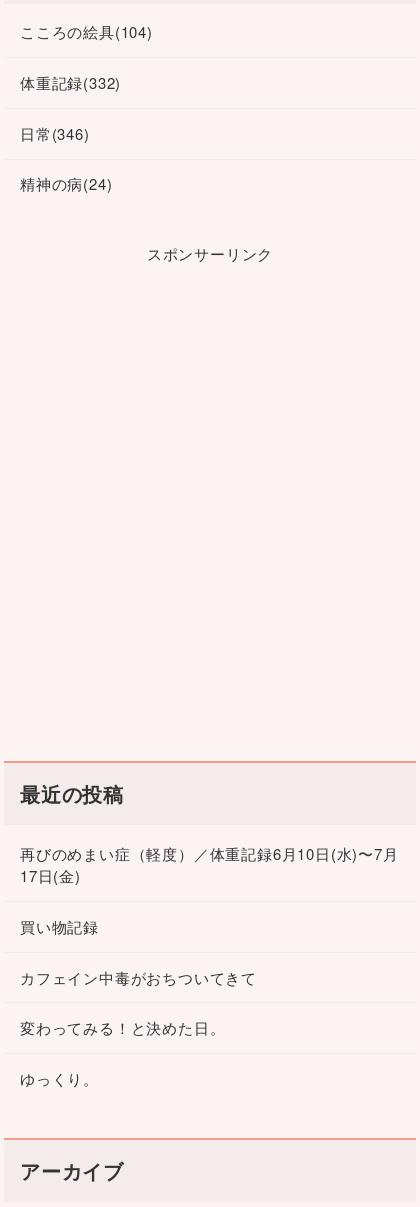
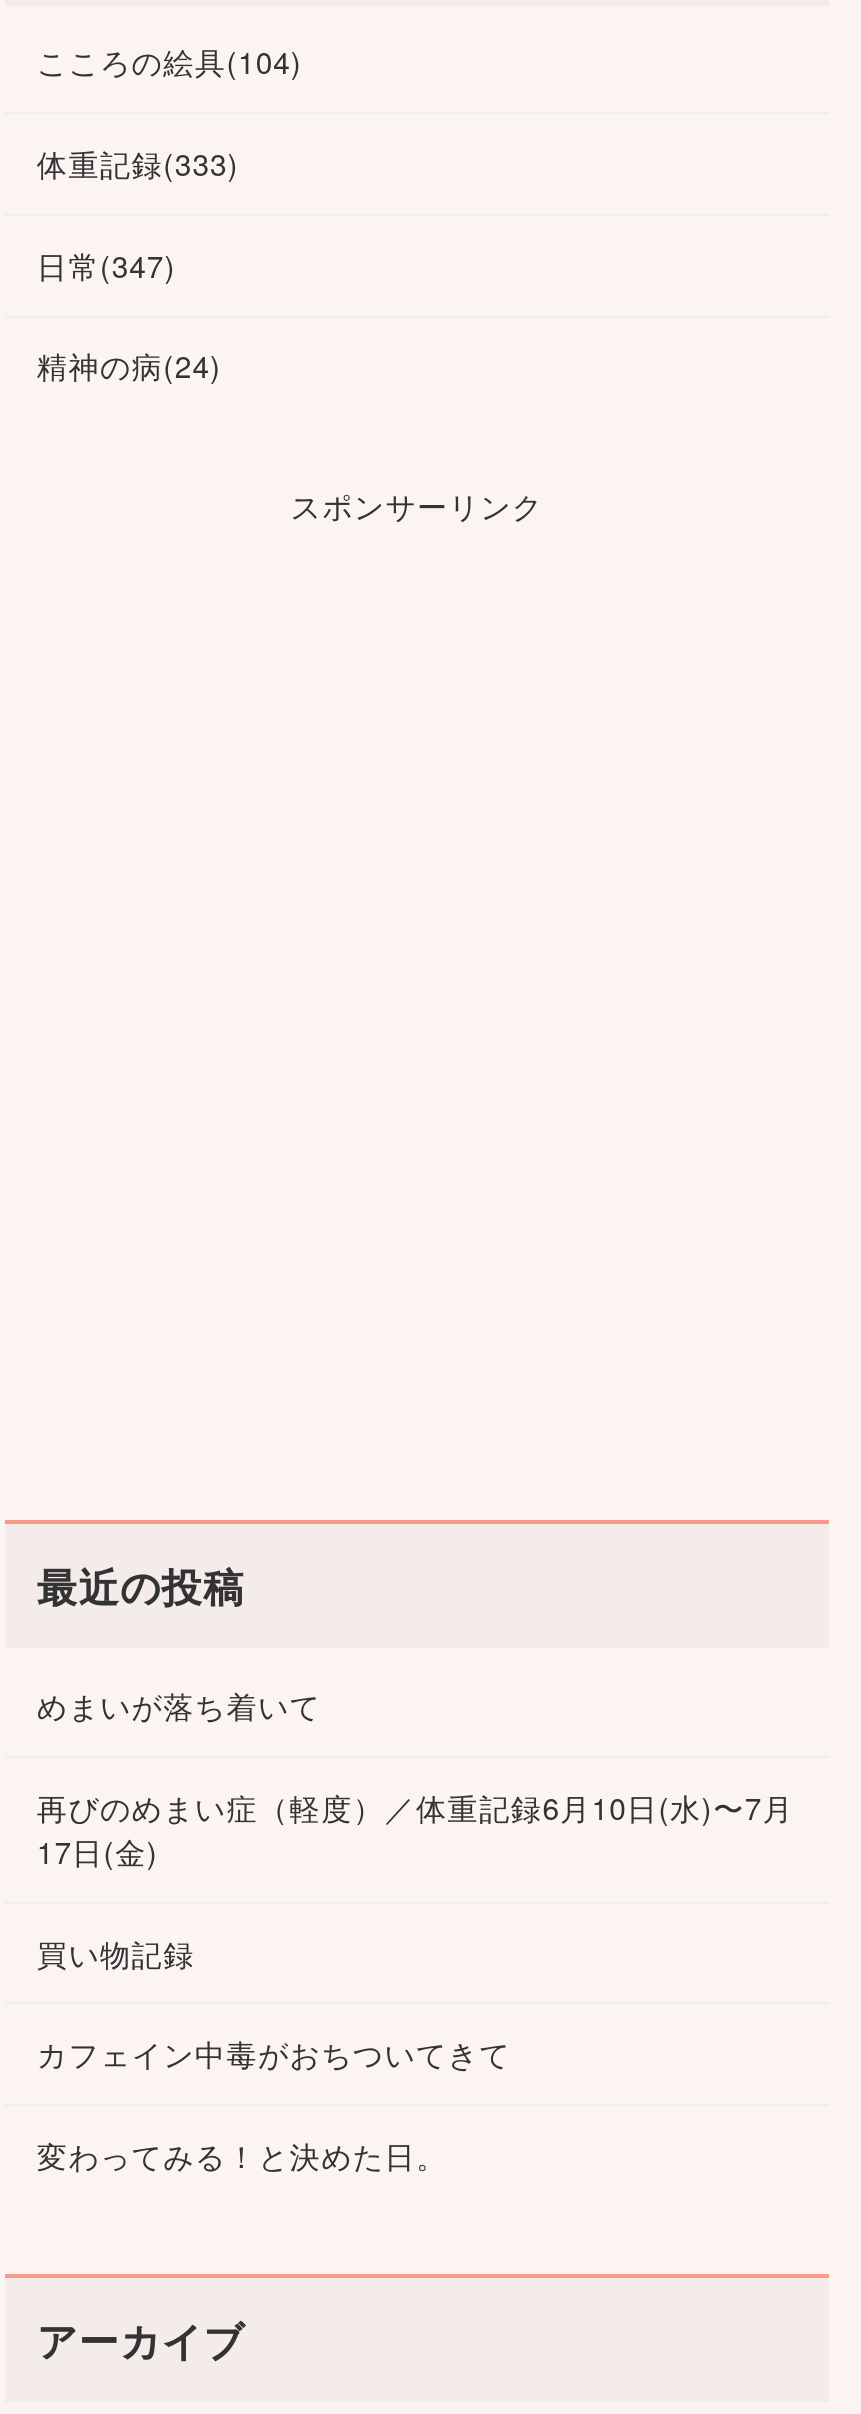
[20,72,121,93] 体重記録(332) -> [37,142,239,184] 体重記録(333)
[20,123,89,144] 日常(346) -> [37,244,176,286] 日常(347)
none -> [37,1684,321,1726] めまいが落ち着いて
moved [20,843,398,1038] -> [37,1786,794,2176]: 再びのめまい症（軽度）／体重記録6月10日(水)〜7月 | 17日(金) | 買い物記録 | カフェイン中毒がおちついてきて | 変わってみる！と決めた日。
[20,1068,99,1089] ゆっくり。 -> none

